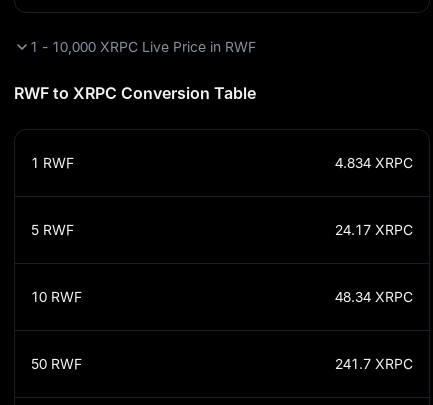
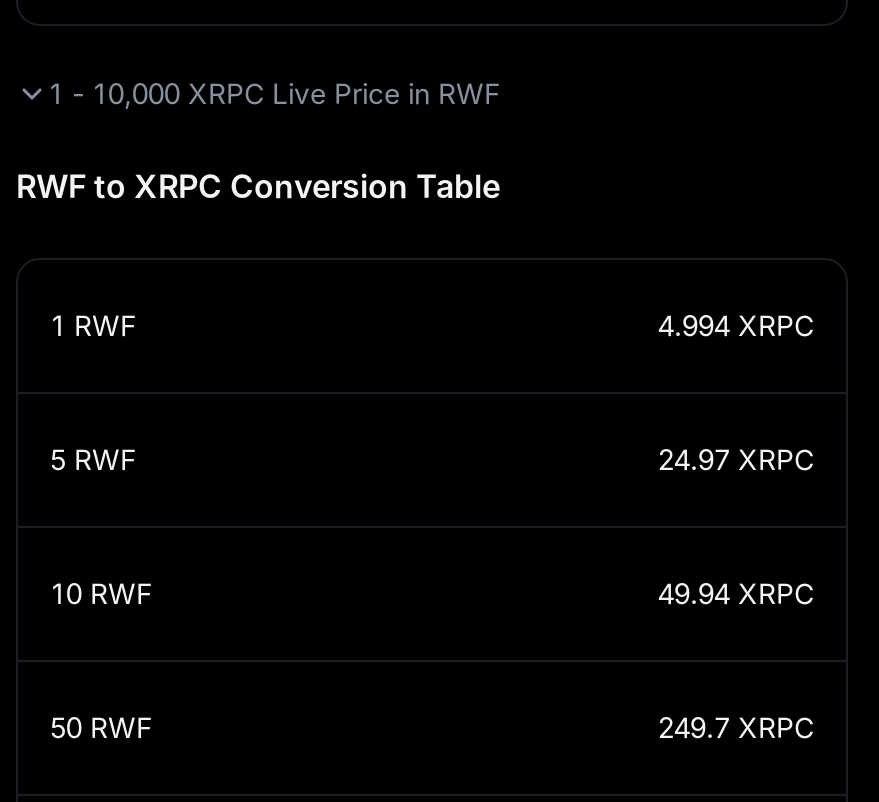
[335,154,413,171] 4.834 XRPC -> [658,308,814,342] 4.994 XRPC
[335,221,413,238] 24.17 XRPC -> [658,442,814,476] 24.97 XRPC
[335,288,413,305] 48.34 XRPC -> [658,576,814,610] 49.94 XRPC
[335,355,413,372] 241.7 XRPC -> [658,710,814,744] 249.7 XRPC

